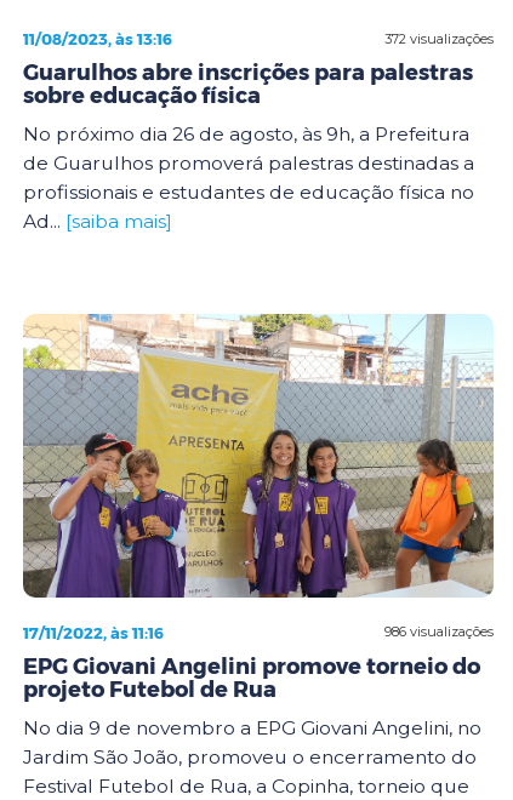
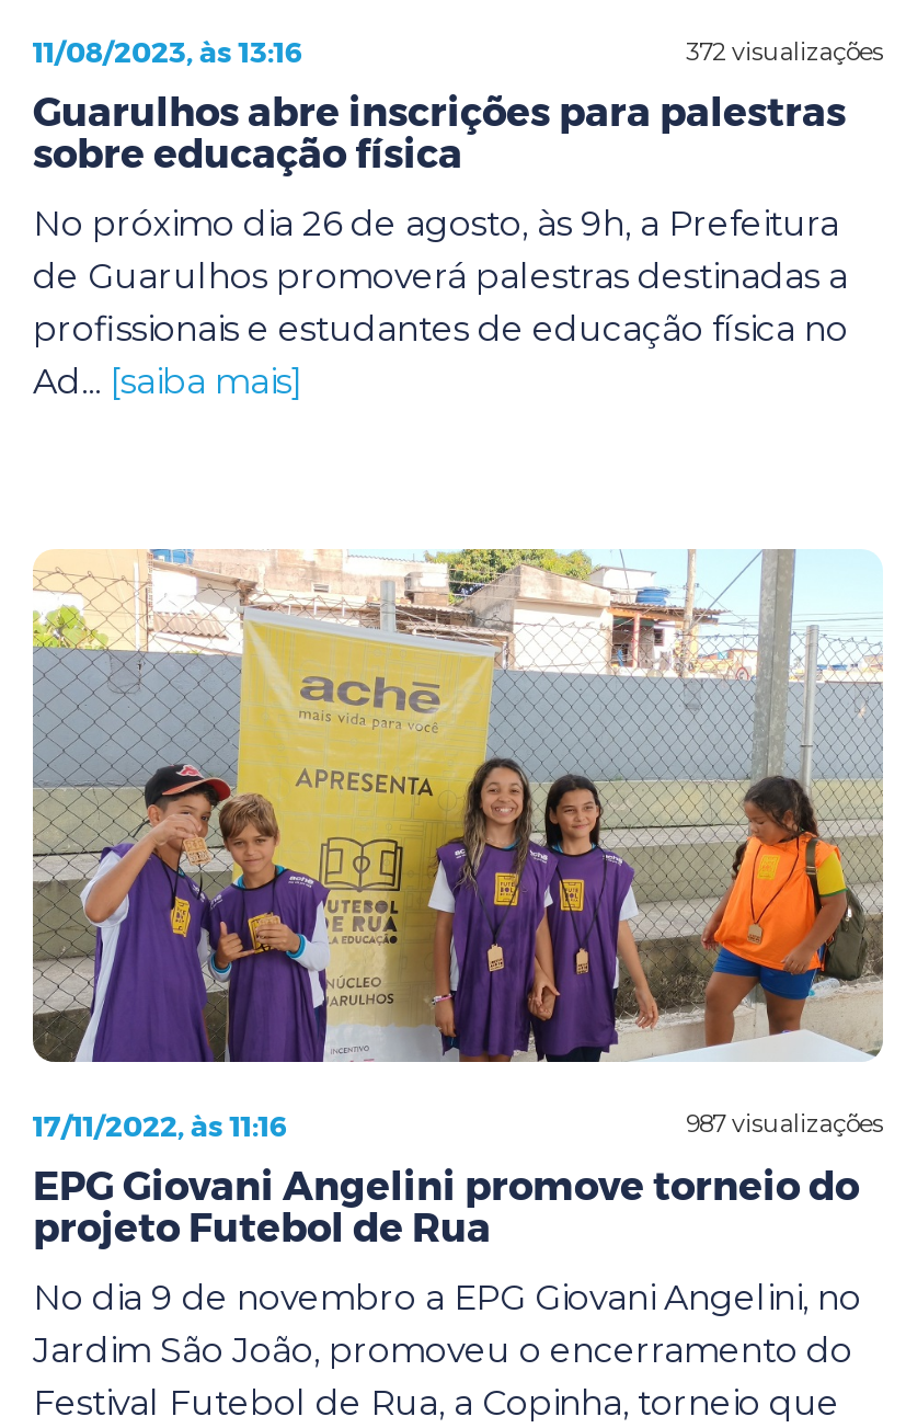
[384,623,494,640] 986 visualizações -> [686,1108,883,1139] 987 visualizações

